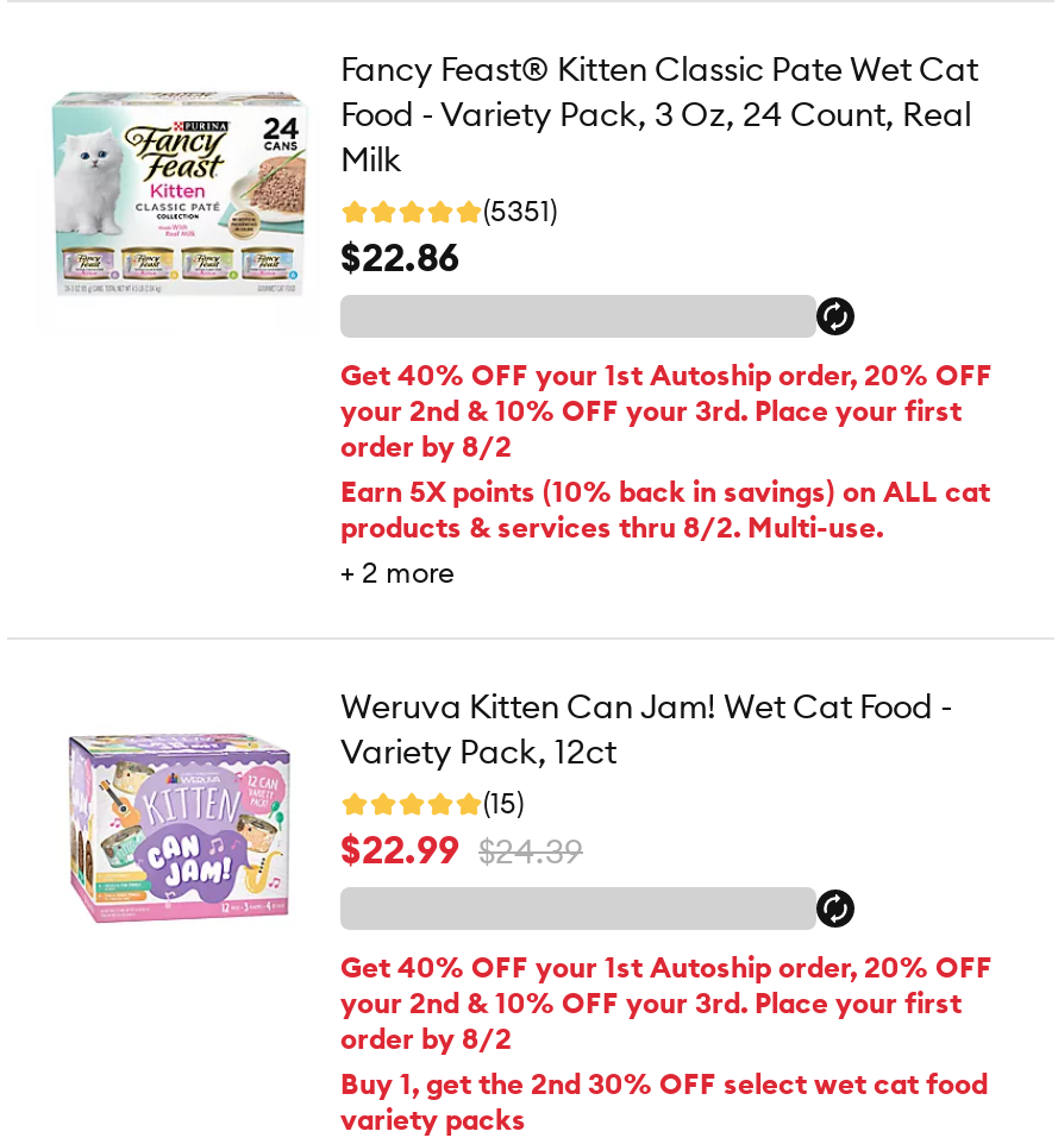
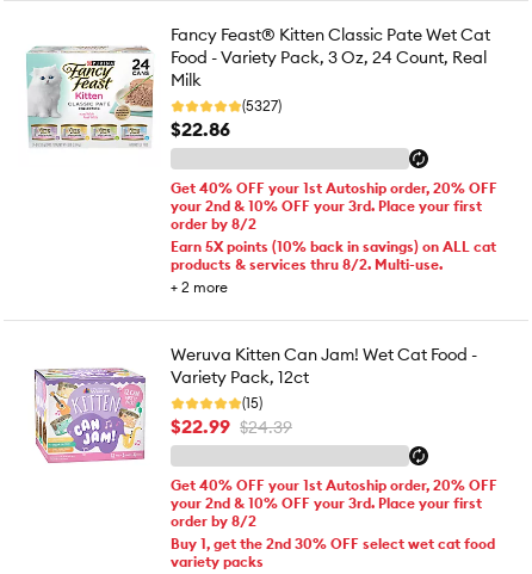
[483,193,557,229] (5351) -> [242,97,282,115] (5327)

